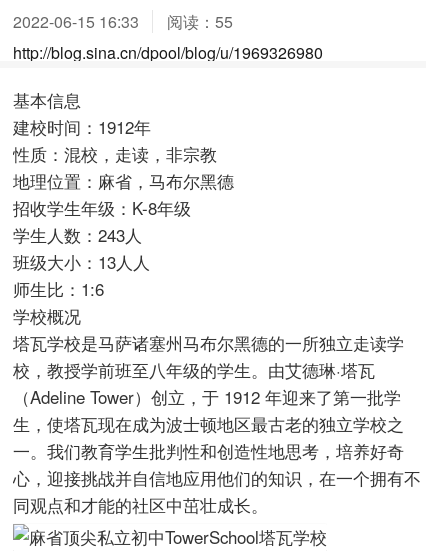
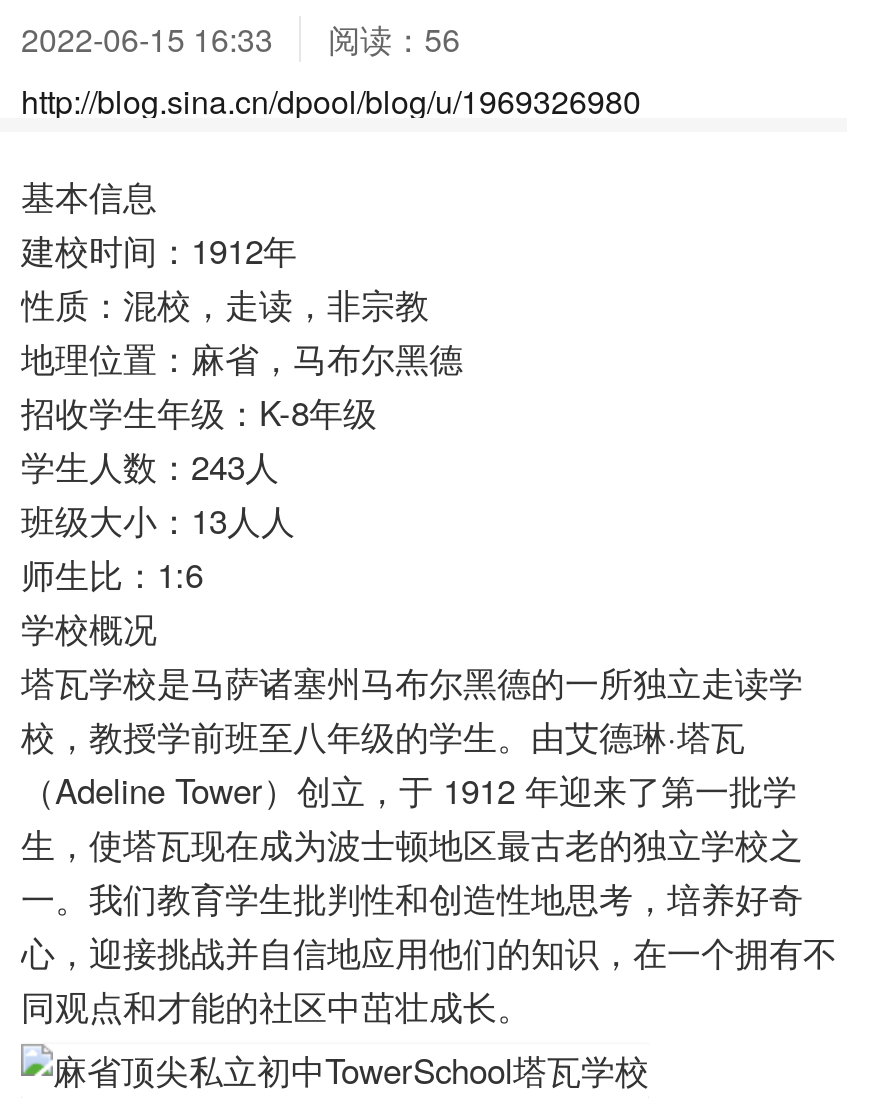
[13,10,233,33] 2022-06-15 16:33 阅读：55 -> [21,16,460,62] 2022-06-15 16:33 阅读：56

